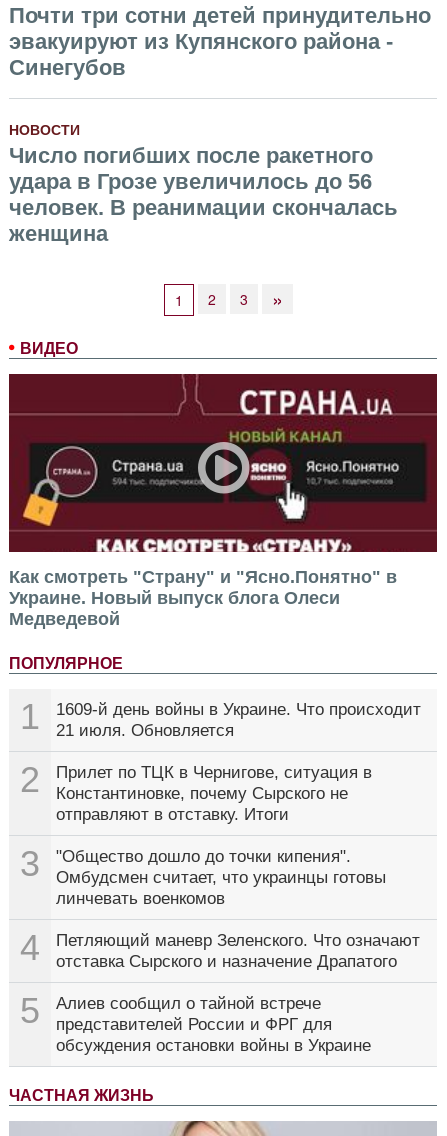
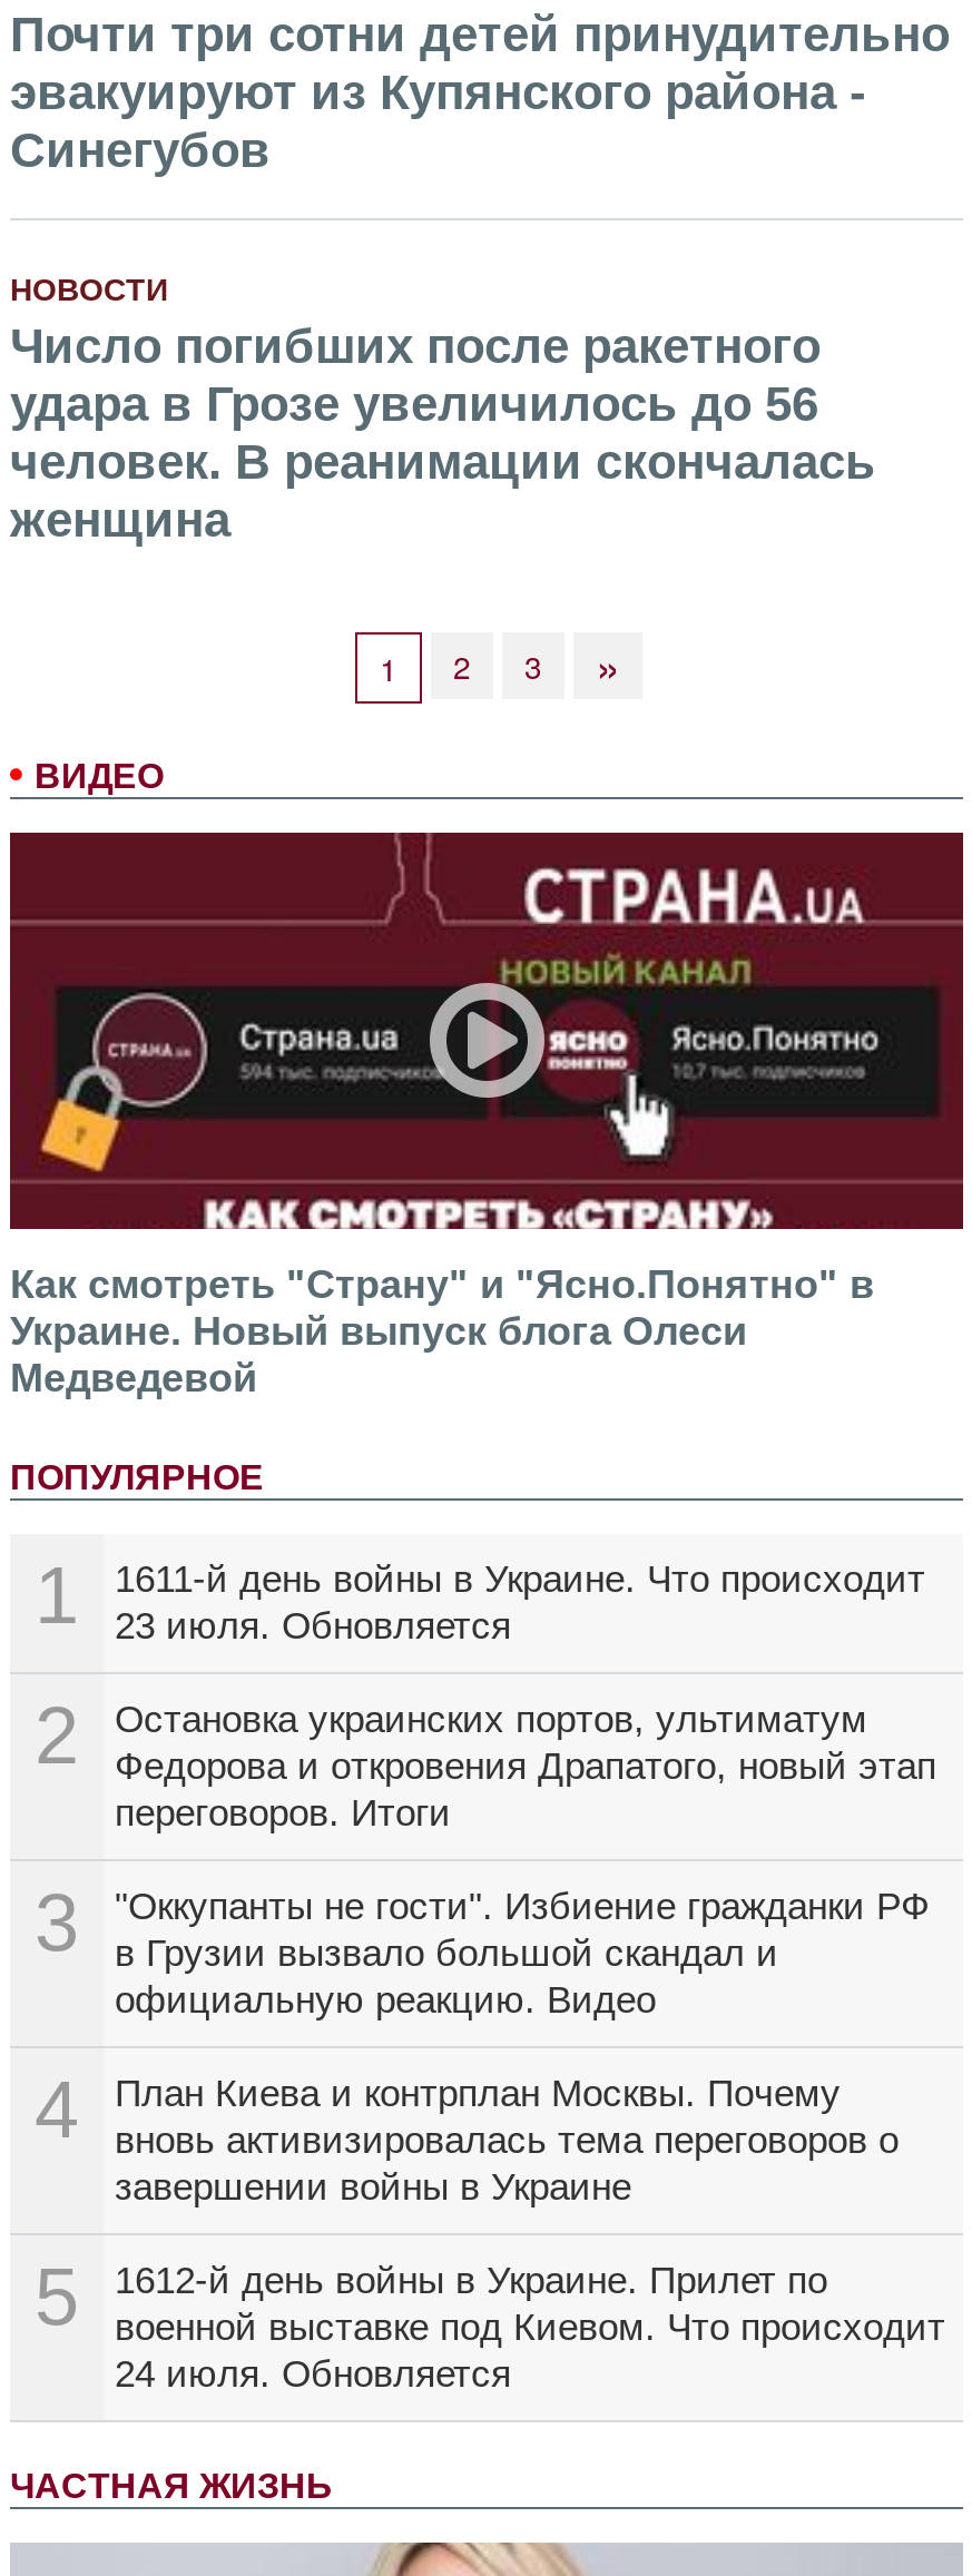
[56,700,421,719] 1609-й день войны в Украине. Что происходит -> [115,1558,925,1601] 1611-й день войны в Украине. Что происходит
[56,721,234,740] 21 июля. Обновляется -> [115,1605,511,1647] 23 июля. Обновляется
[56,763,372,824] Прилет по ТЦК в Чернигове, ситуация в | Константиновке, почему Сырского не | отправляют в отставку. Итоги -> [115,1699,936,1834] Остановка украинских портов, ультиматум | Федорова и откровения Драпатого, новый этап | переговоров. Итоги
[56,847,386,908] "Общество дошло до точки кипения". | Омбудсмен считает, что украинцы готовы | линчевать военкомов -> [115,1886,930,2021] "Оккупанты не гости". Избиение гражданки РФ | в Грузии вызвало большой скандал и | официальную реакцию. Видео
[56,931,420,971] Петляющий маневр Зеленского. Что означают | отставка Сырского и назначение Драпатого -> [115,2073,899,2208] План Киева и контрплан Москвы. Почему | вновь активизировалась тема переговоров о | завершении войны в Украине
[56,994,371,1055] Алиев сообщил о тайной встрече | представителей России и ФРГ для | обсуждения остановки войны в Украине -> [115,2260,945,2395] 1612-й день войны в Украине. Прилет по | военной выставке под Киевом. Что происходит | 24 июля. Обновляется

